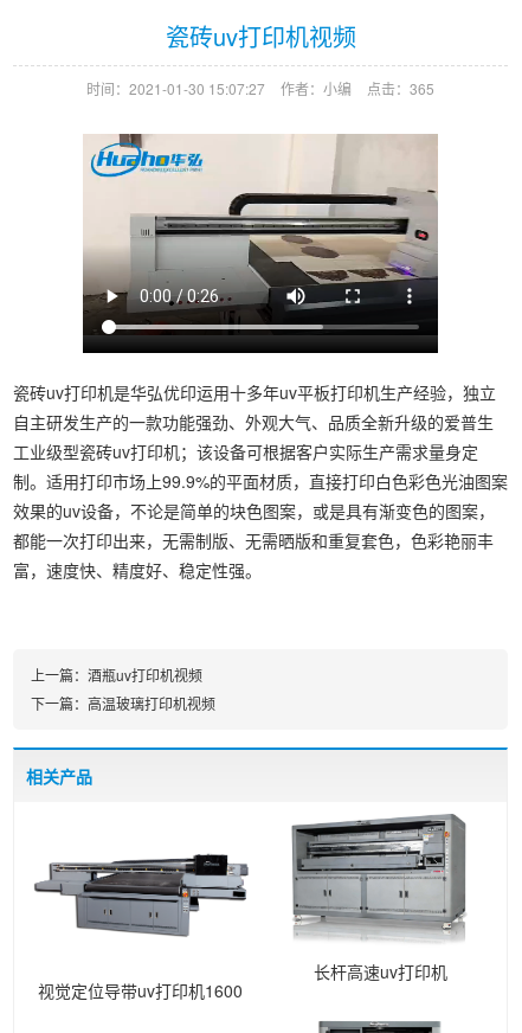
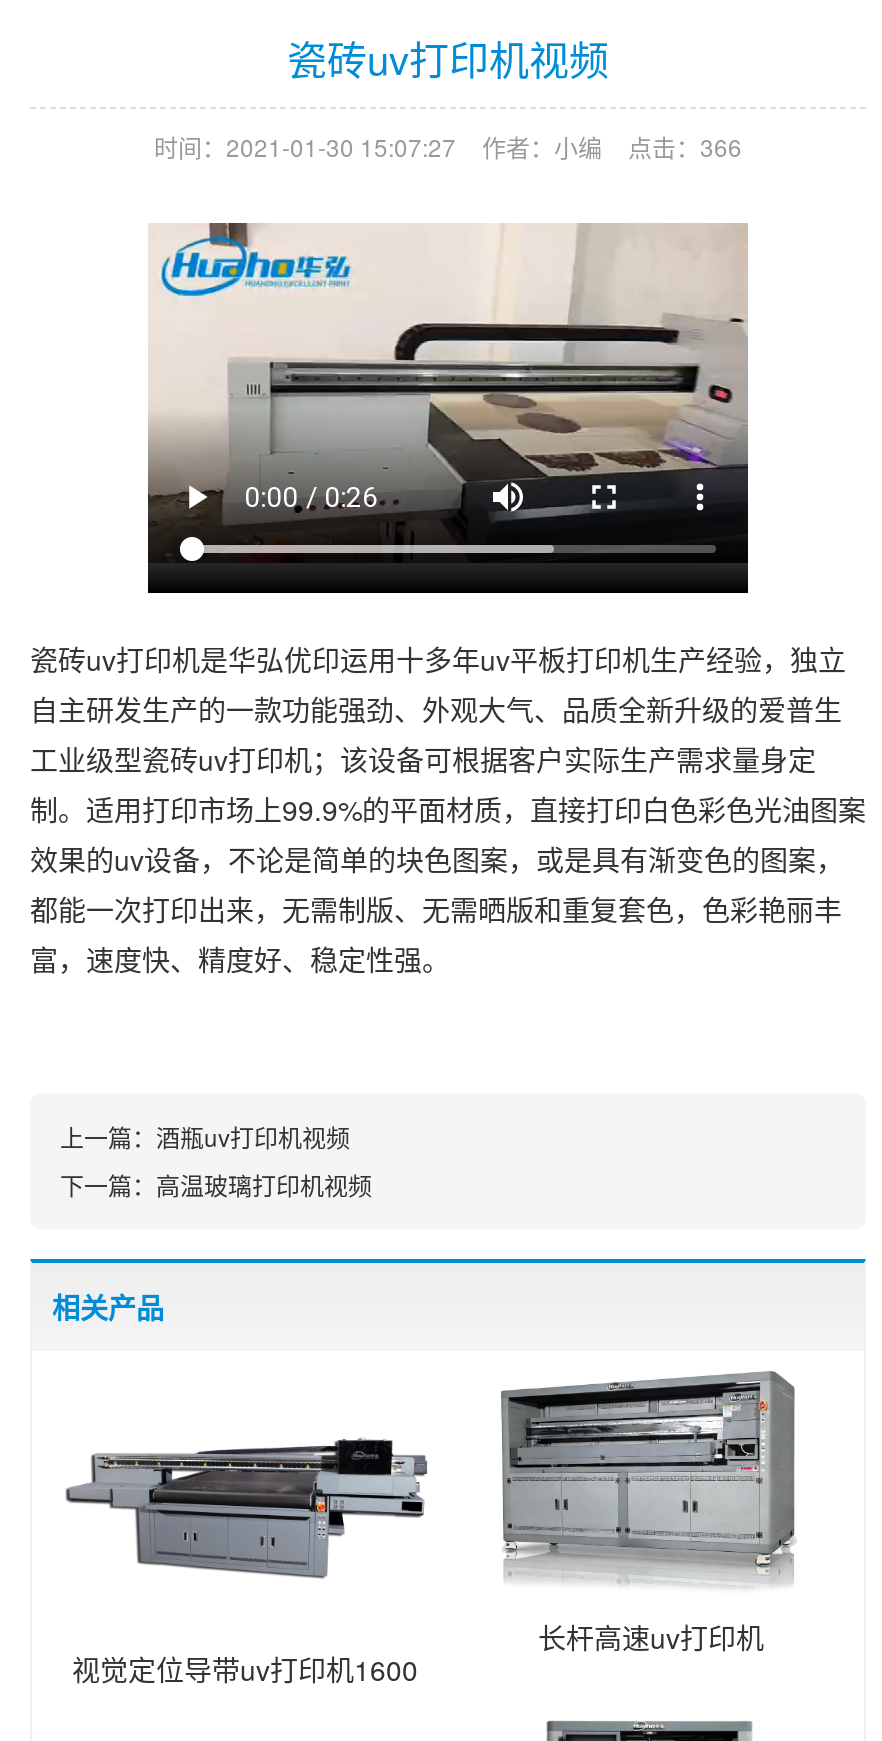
[86,78,434,98] 时间：2021-01-30 15:07:27 作者：小编 点击：365 -> [154,129,742,163] 时间：2021-01-30 15:07:27 作者：小编 点击：366

